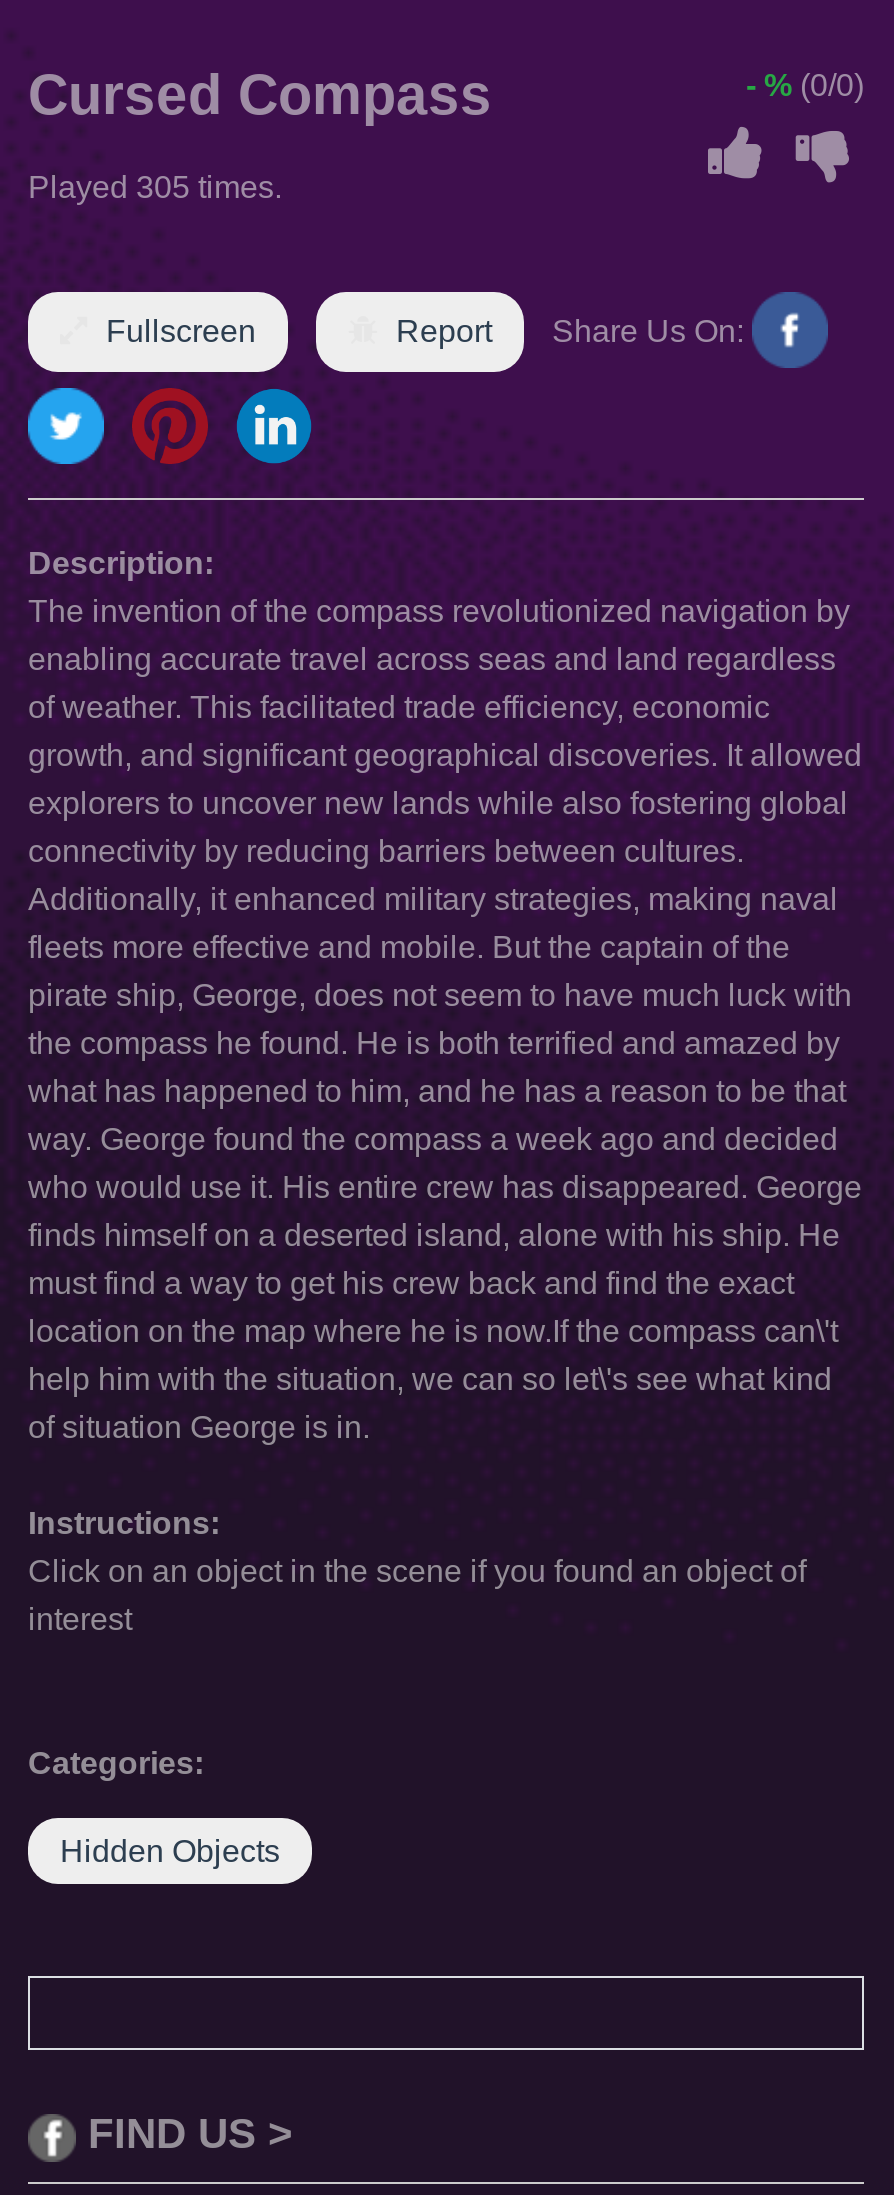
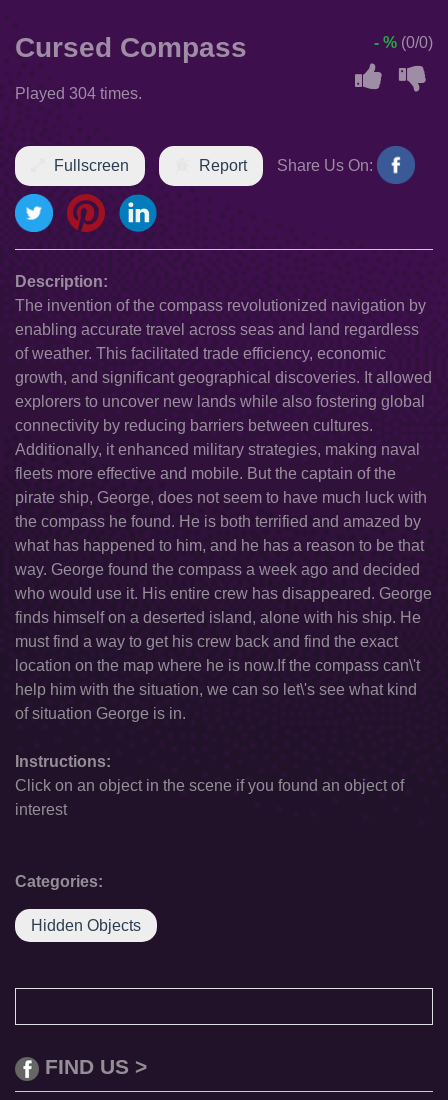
[28,170,282,204] Played 305 times. -> [15,85,142,102] Played 304 times.

